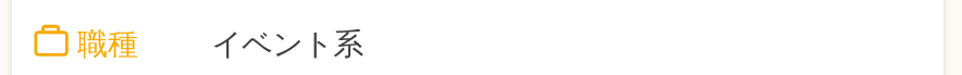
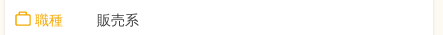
[211,19,364,62] イベント系 -> [97,9,139,29] 販売系

